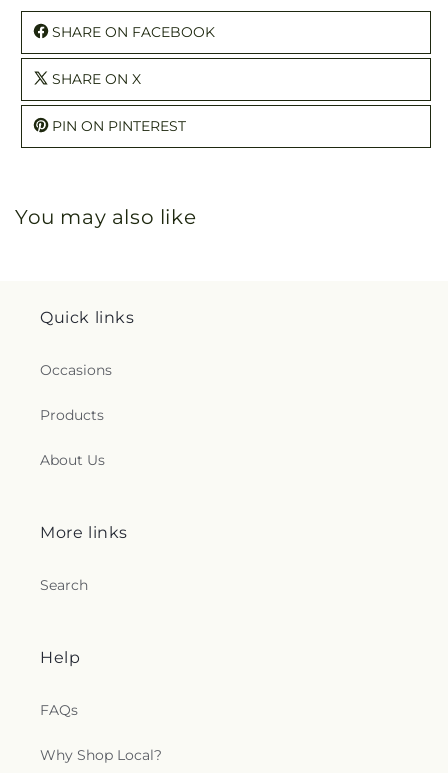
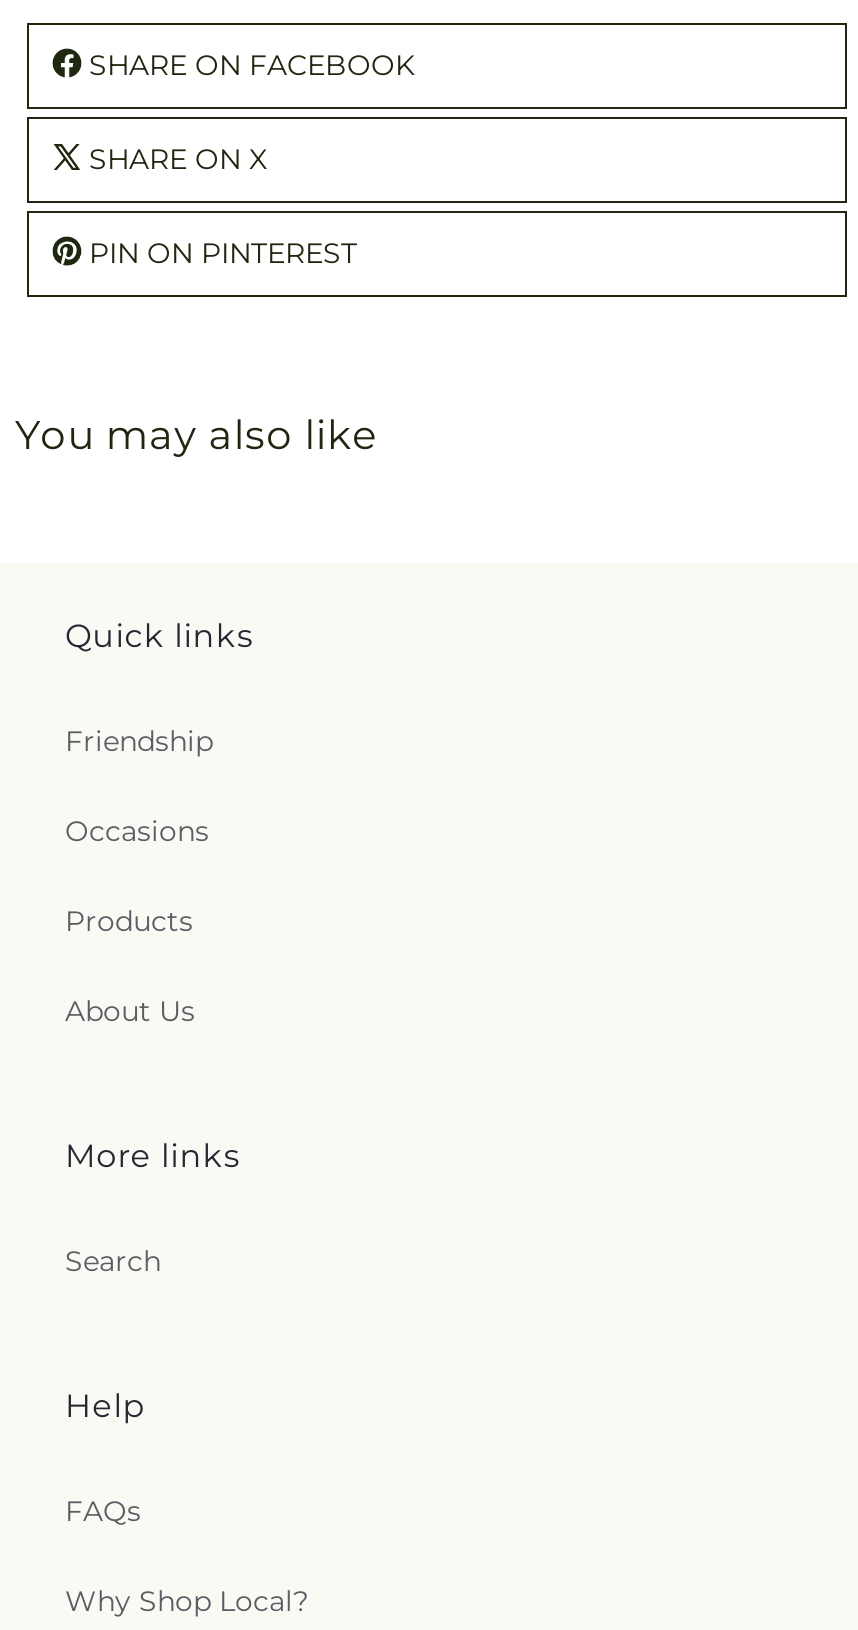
none -> [65,723,213,759] Friendship

